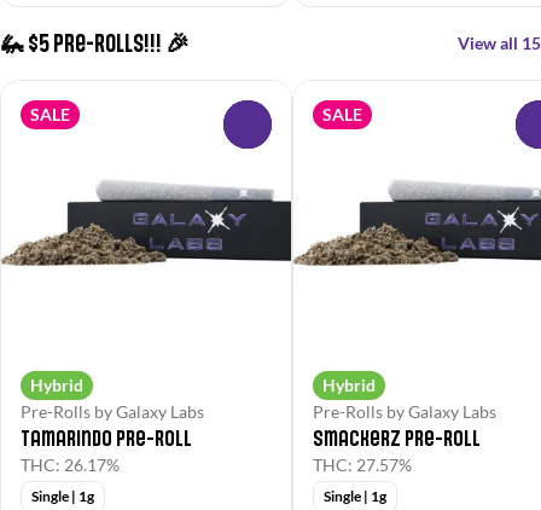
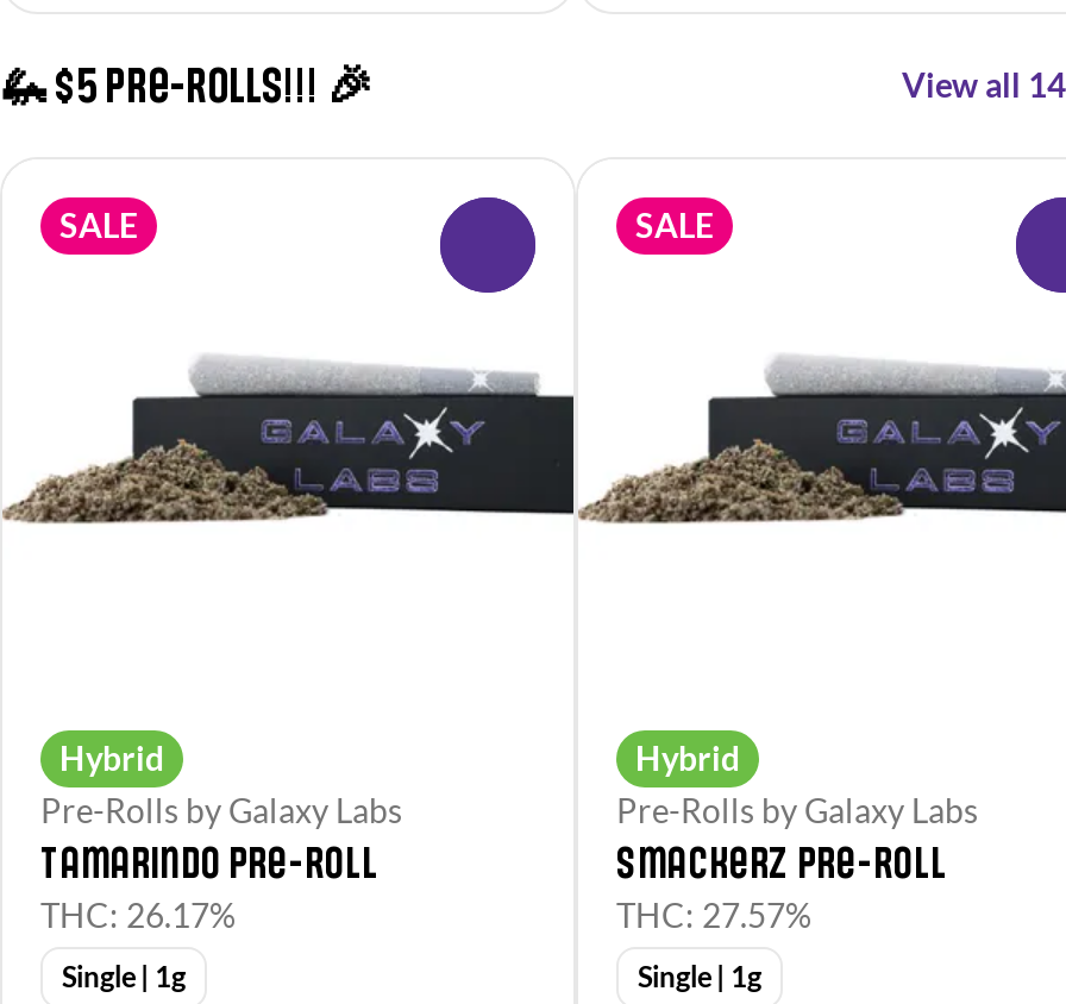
[458,33,541,53] View all 15 -> [902,64,1066,105] View all 14

